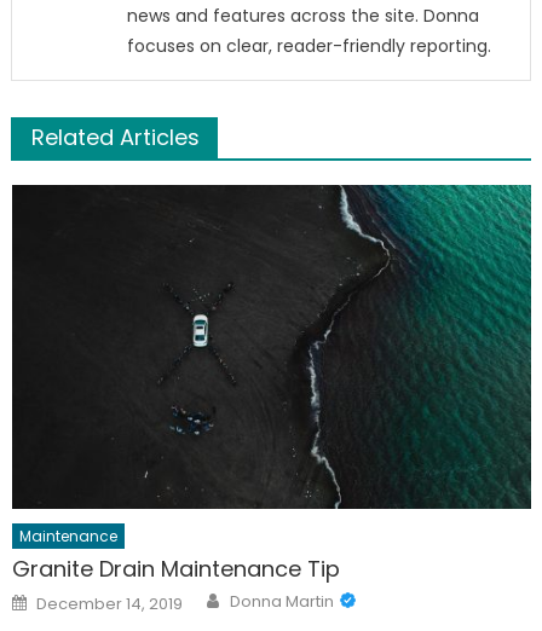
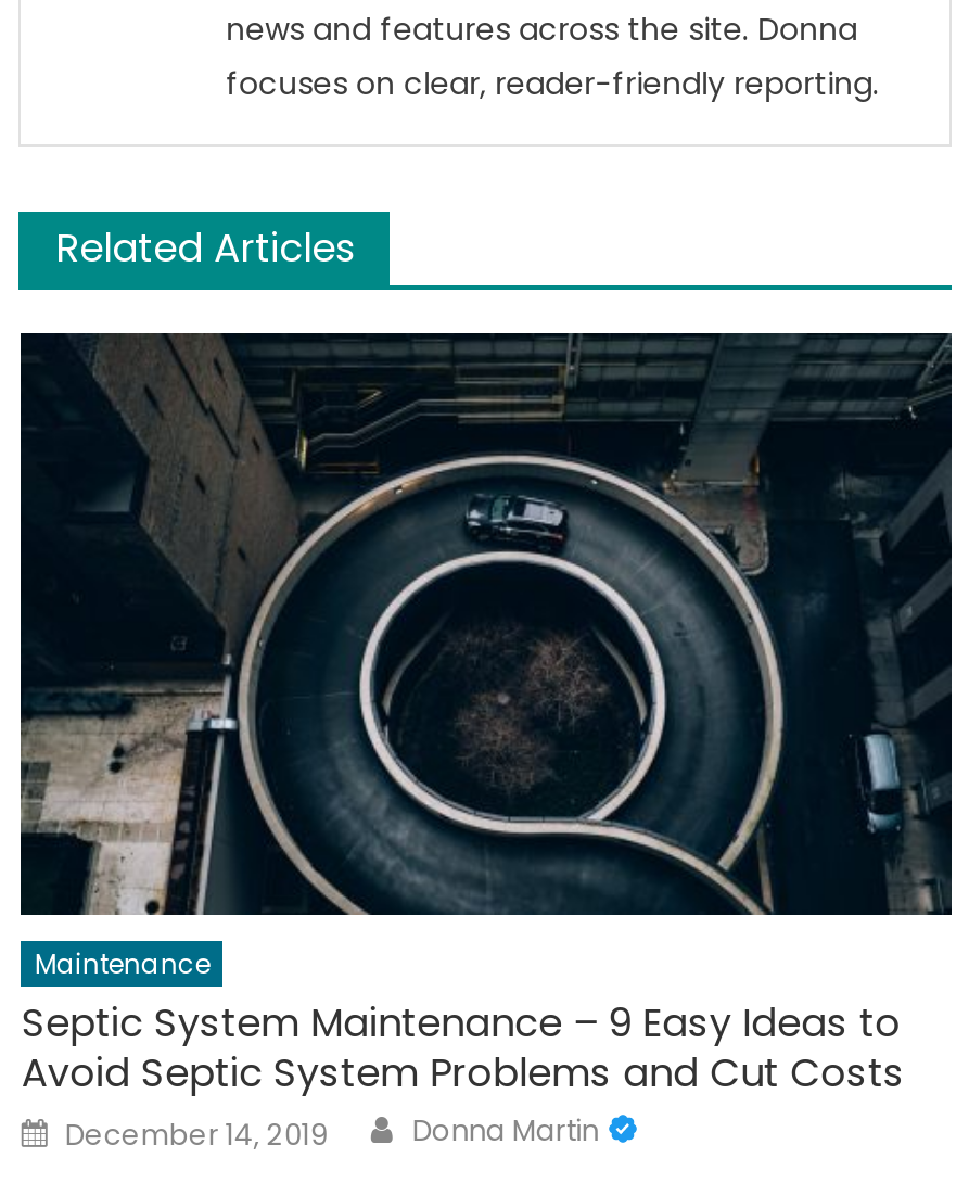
[12,184,532,584] [image] | Granite Drain Maintenance Tip -> [21,330,954,1099] [image] | Septic System Maintenance – 9 Easy Ideas to | Avoid Septic System Problems and Cut Costs

